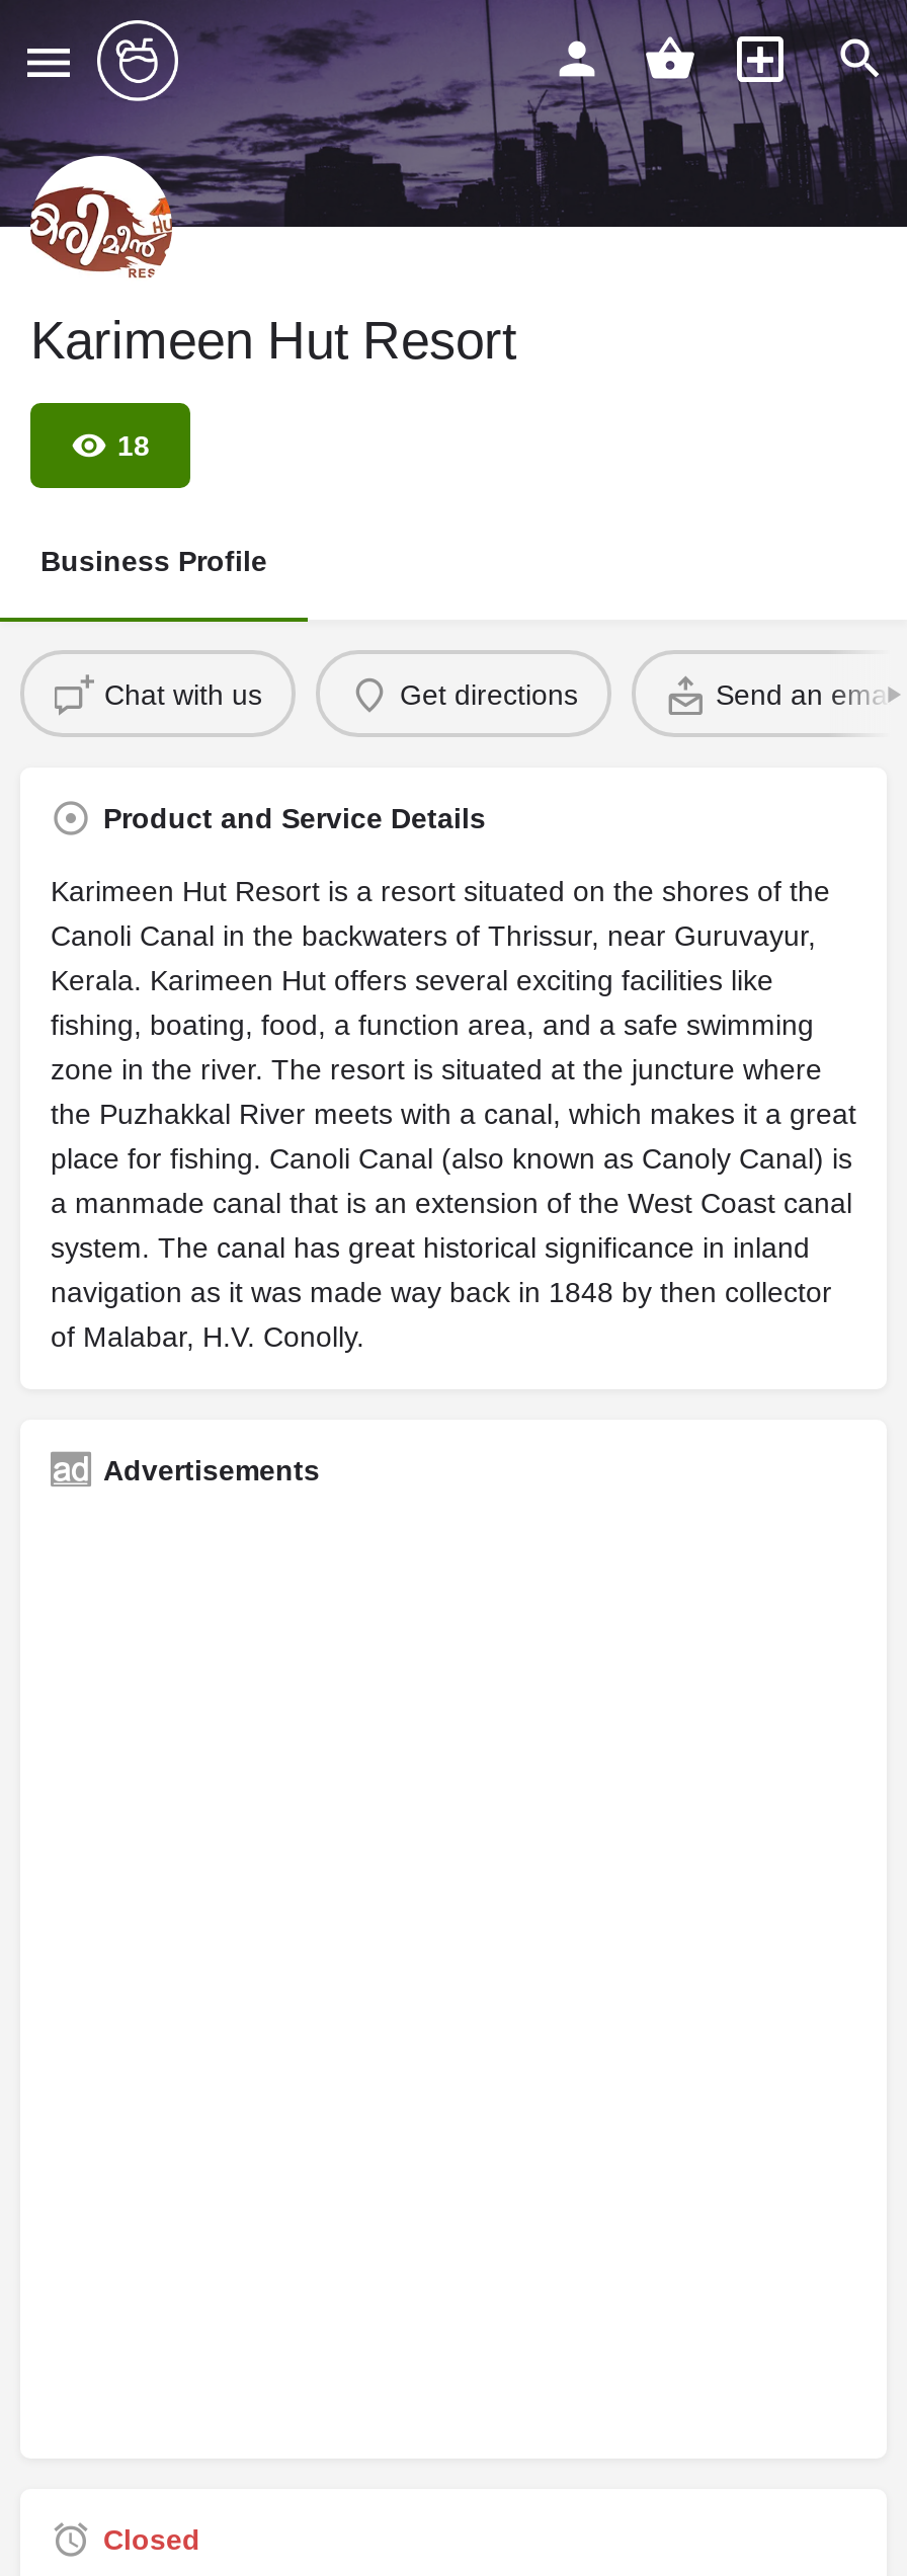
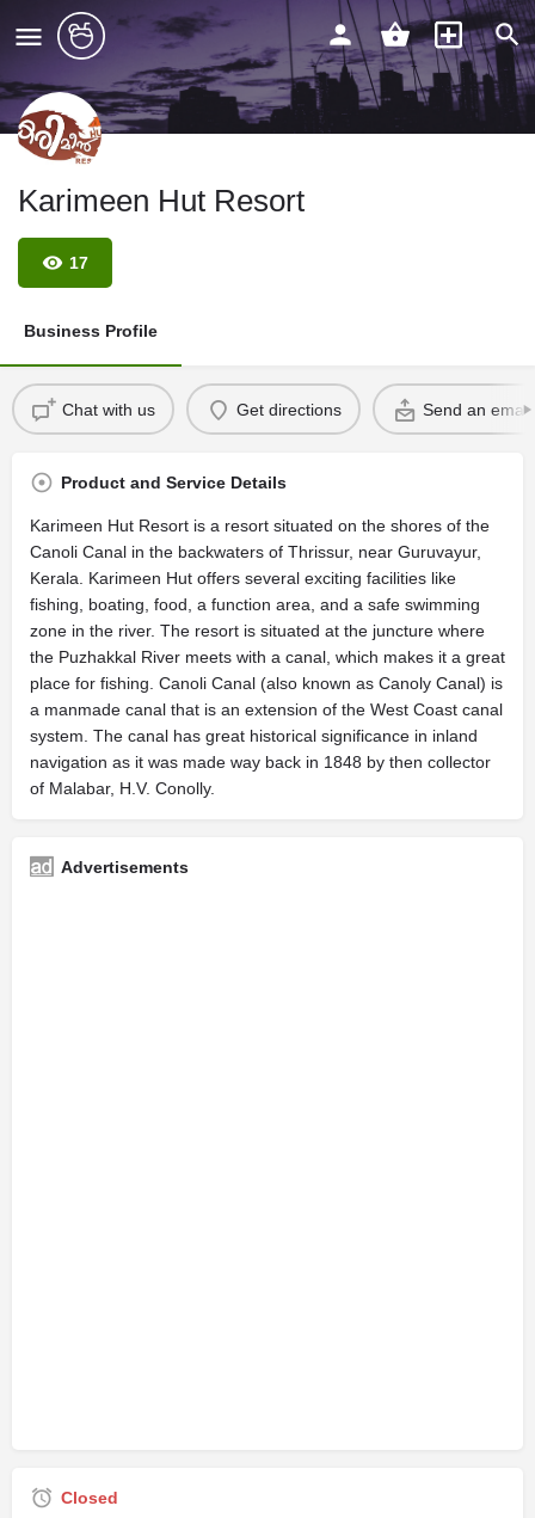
[117,429,150,462] 18 -> [69,253,88,272] 17

